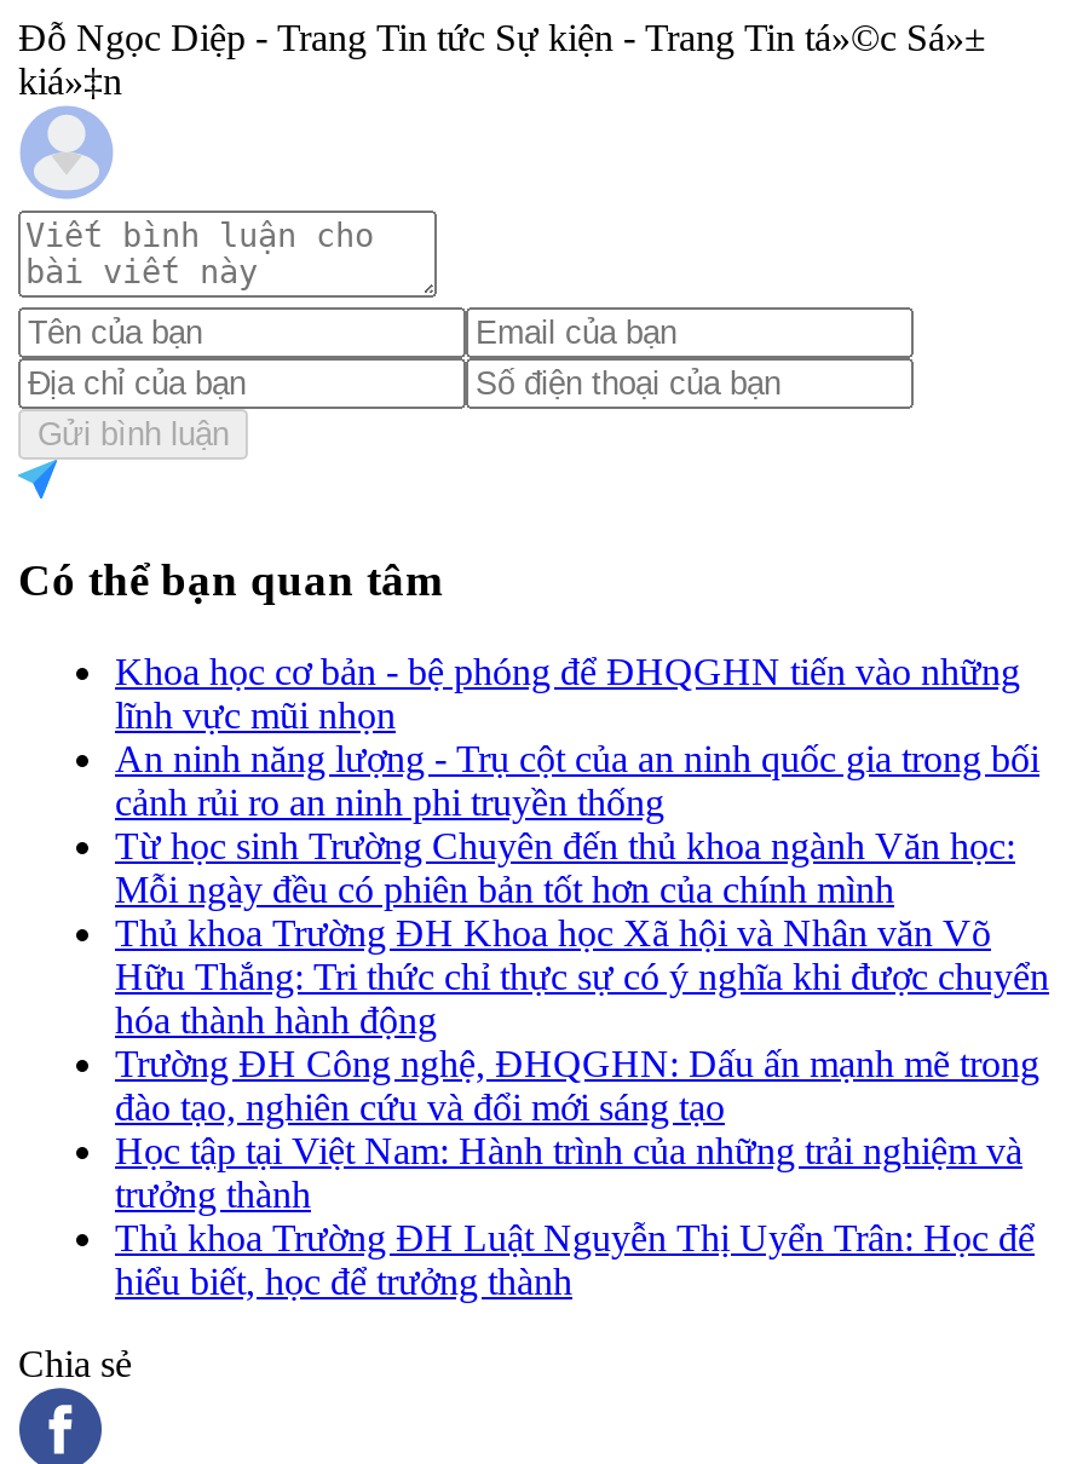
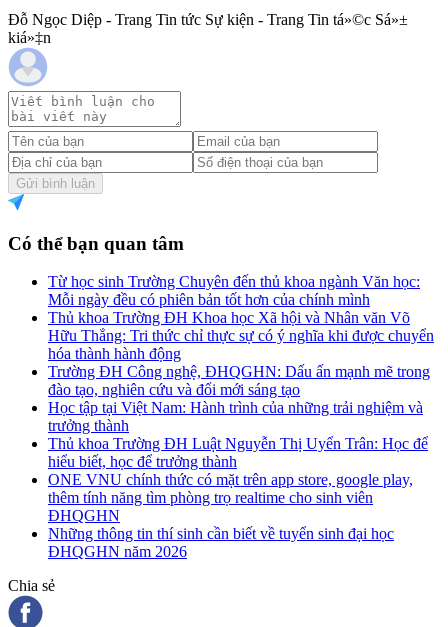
[115,651,1039,823] Khoa học cơ bản - bệ phóng để ĐHQGHN tiến vào những | lĩnh vực mũi nhọn | An ninh năng lượng - Trụ cột của an ninh quốc gia trong bối | cảnh rủi ro an ninh phi truyền thống -> none
moved [115,826,1049,1302] -> [48,273,434,470]: Từ học sinh Trường Chuyên đến thủ khoa ngành Văn học: | Mỗi ngày đều có phiên bản tốt hơn của chính mình | Thủ khoa Trường ĐH Khoa học Xã hội và Nhân văn Võ | ... | Thủ khoa Trường ĐH Luật Nguyễn Thị Uyển Trân: Học để | hiểu biết, học để trưởng thành
none -> [48,471,413,560] ONE VNU chính thức có mặt trên app store, google play, | thêm tính năng tìm phòng trọ realtime cho sinh viên | ĐHQGHN | Những thông tin thí sinh cần biết về tuyển sinh đại học | ĐHQGHN năm 2026

